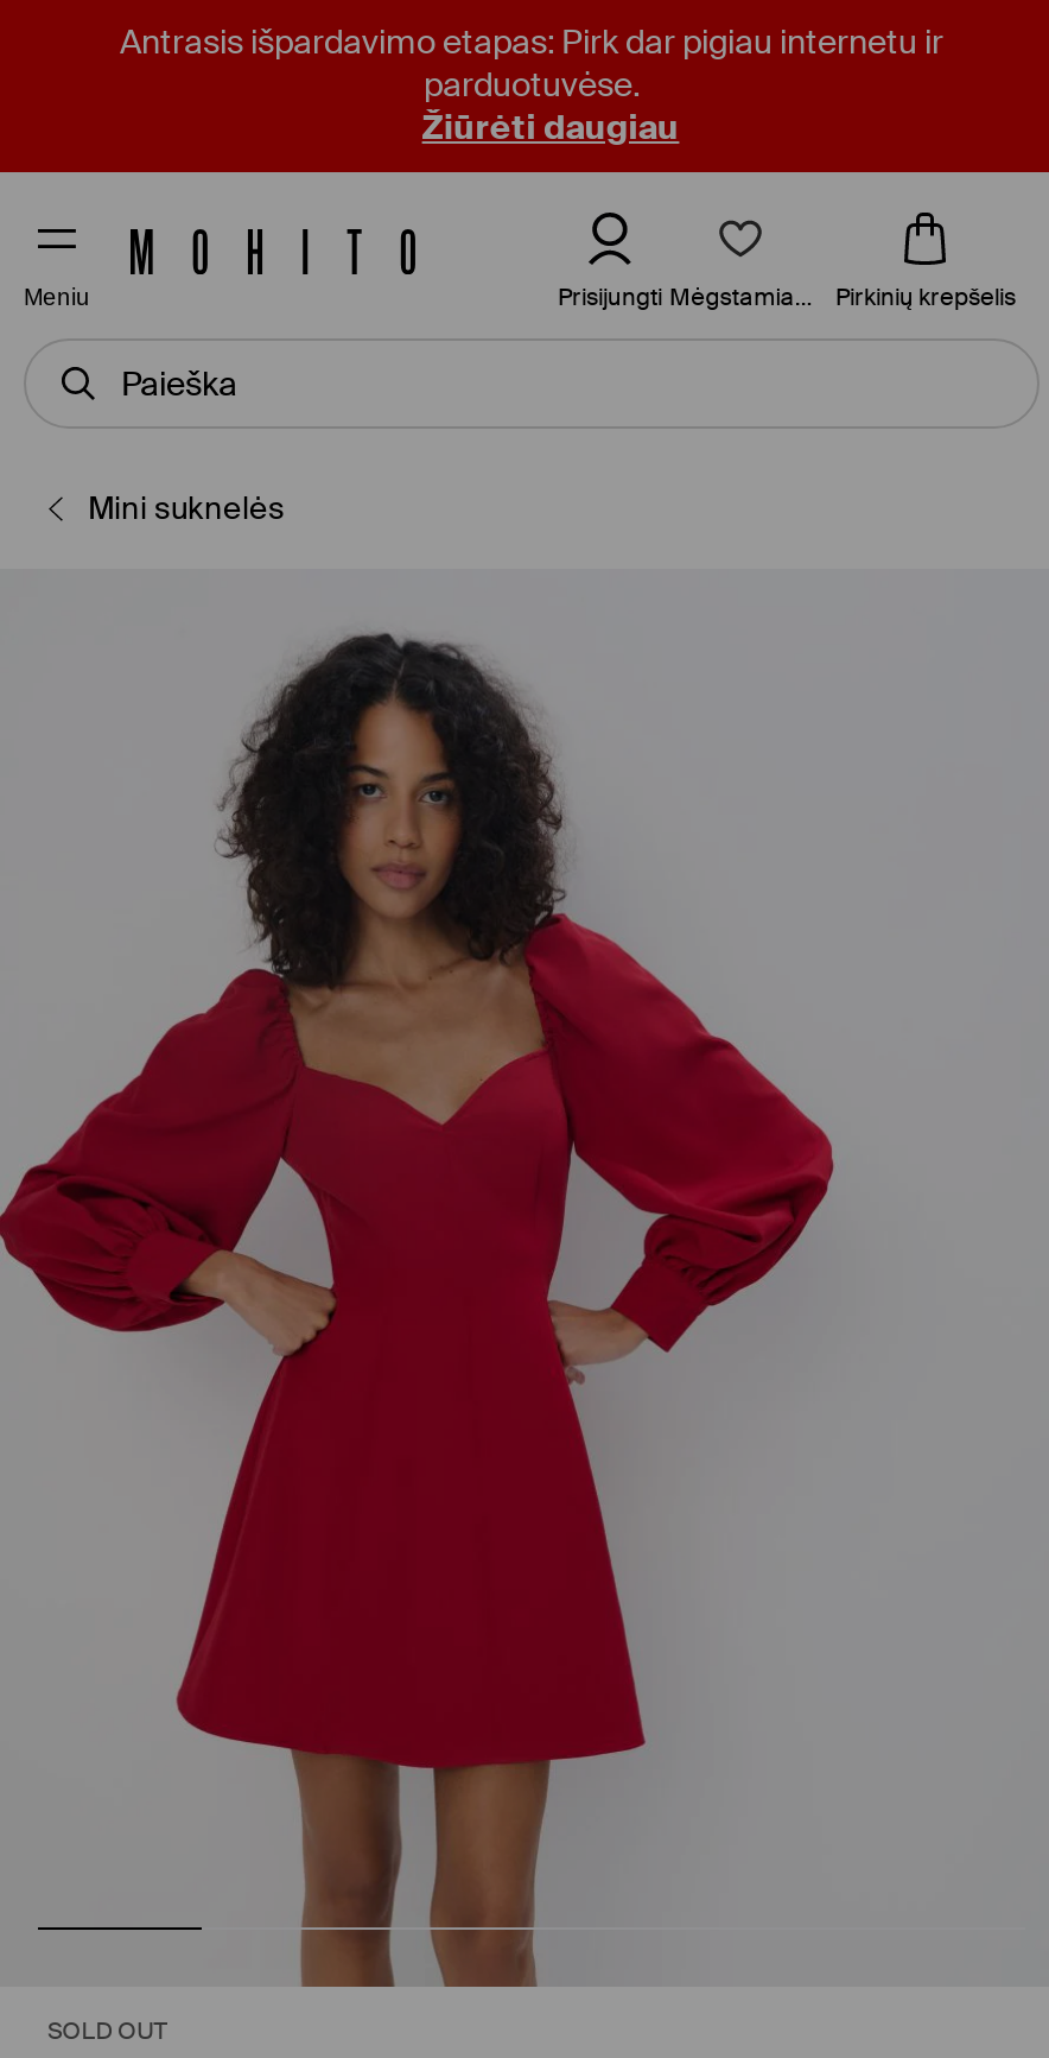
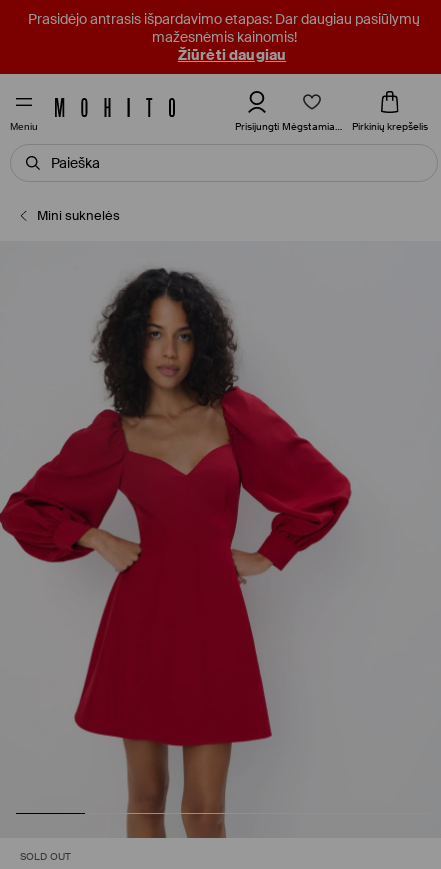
[120,20,943,106] Antrasis išpardavimo etapas: Pirk dar pigiau internetu ir | parduotuvėse. -> [28,10,420,46] Prasidėjo antrasis išpardavimo etapas: Dar daugiau pasiūlymų | mažesnėmis kainomis!

